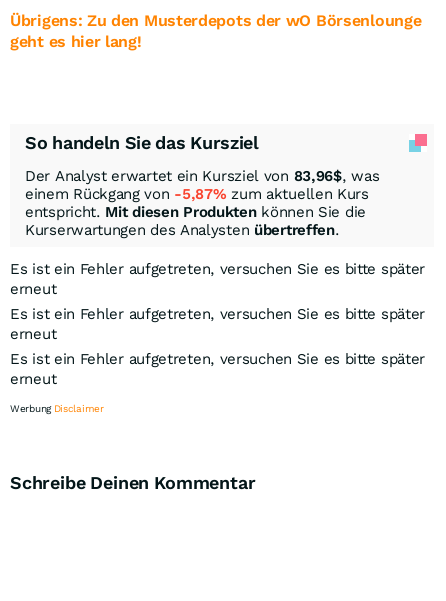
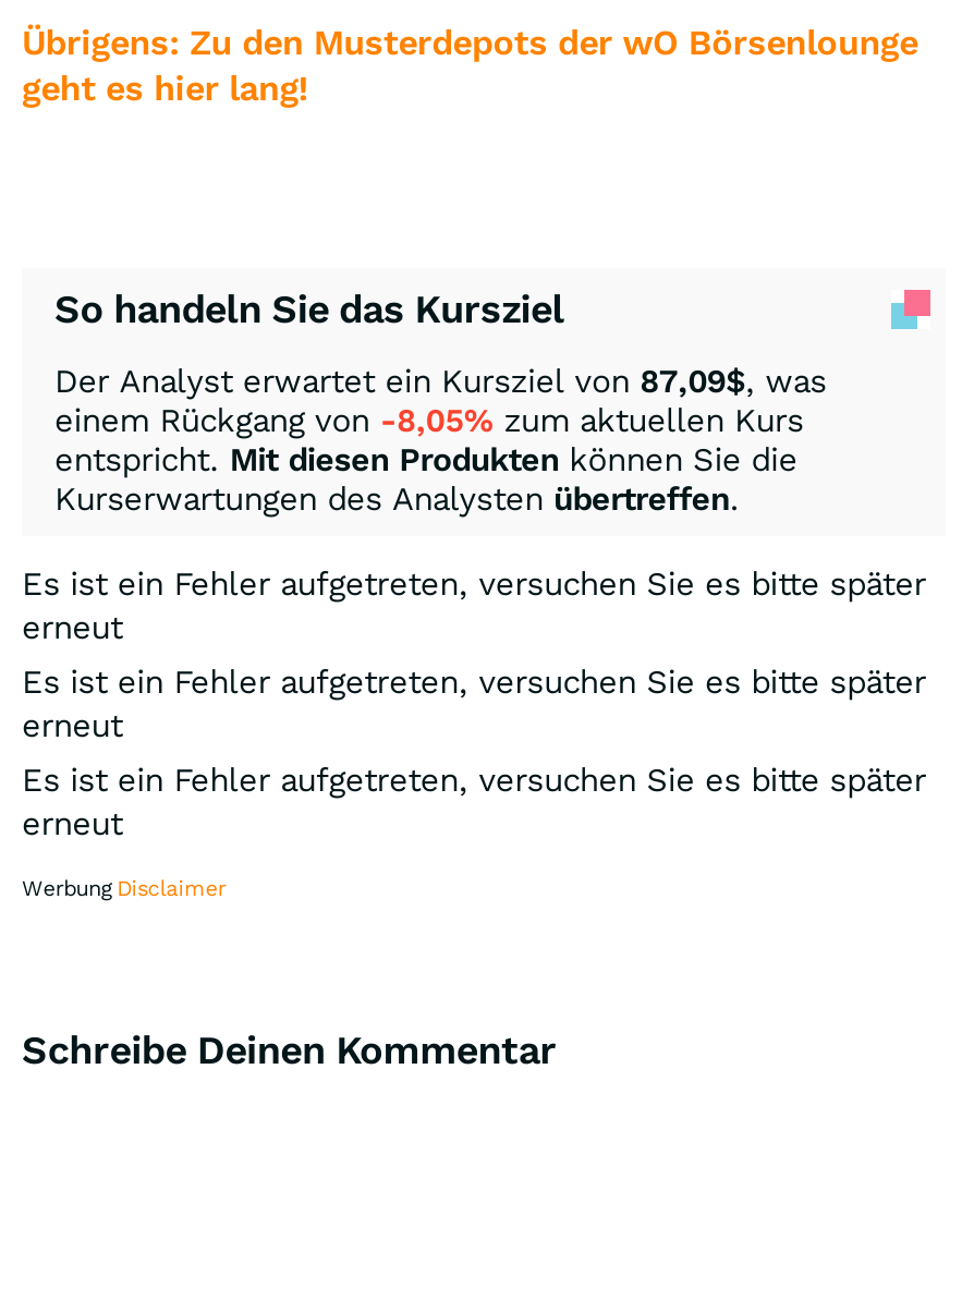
[25,167,379,185] Der Analyst erwartet ein Kursziel von 83,96$, was -> [54,362,826,401] Der Analyst erwartet ein Kursziel von 87,09$, was
[25,185,369,203] einem Rückgang von -5,87% zum aktuellen Kurs -> [54,401,804,440] einem Rückgang von -8,05% zum aktuellen Kurs

